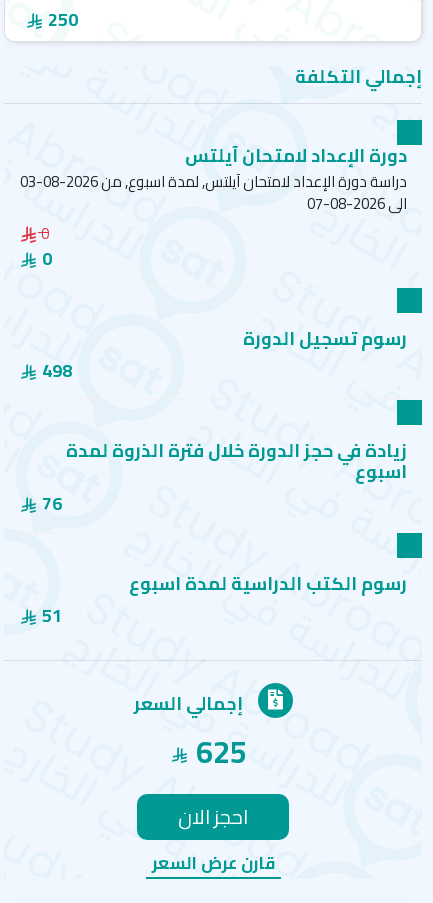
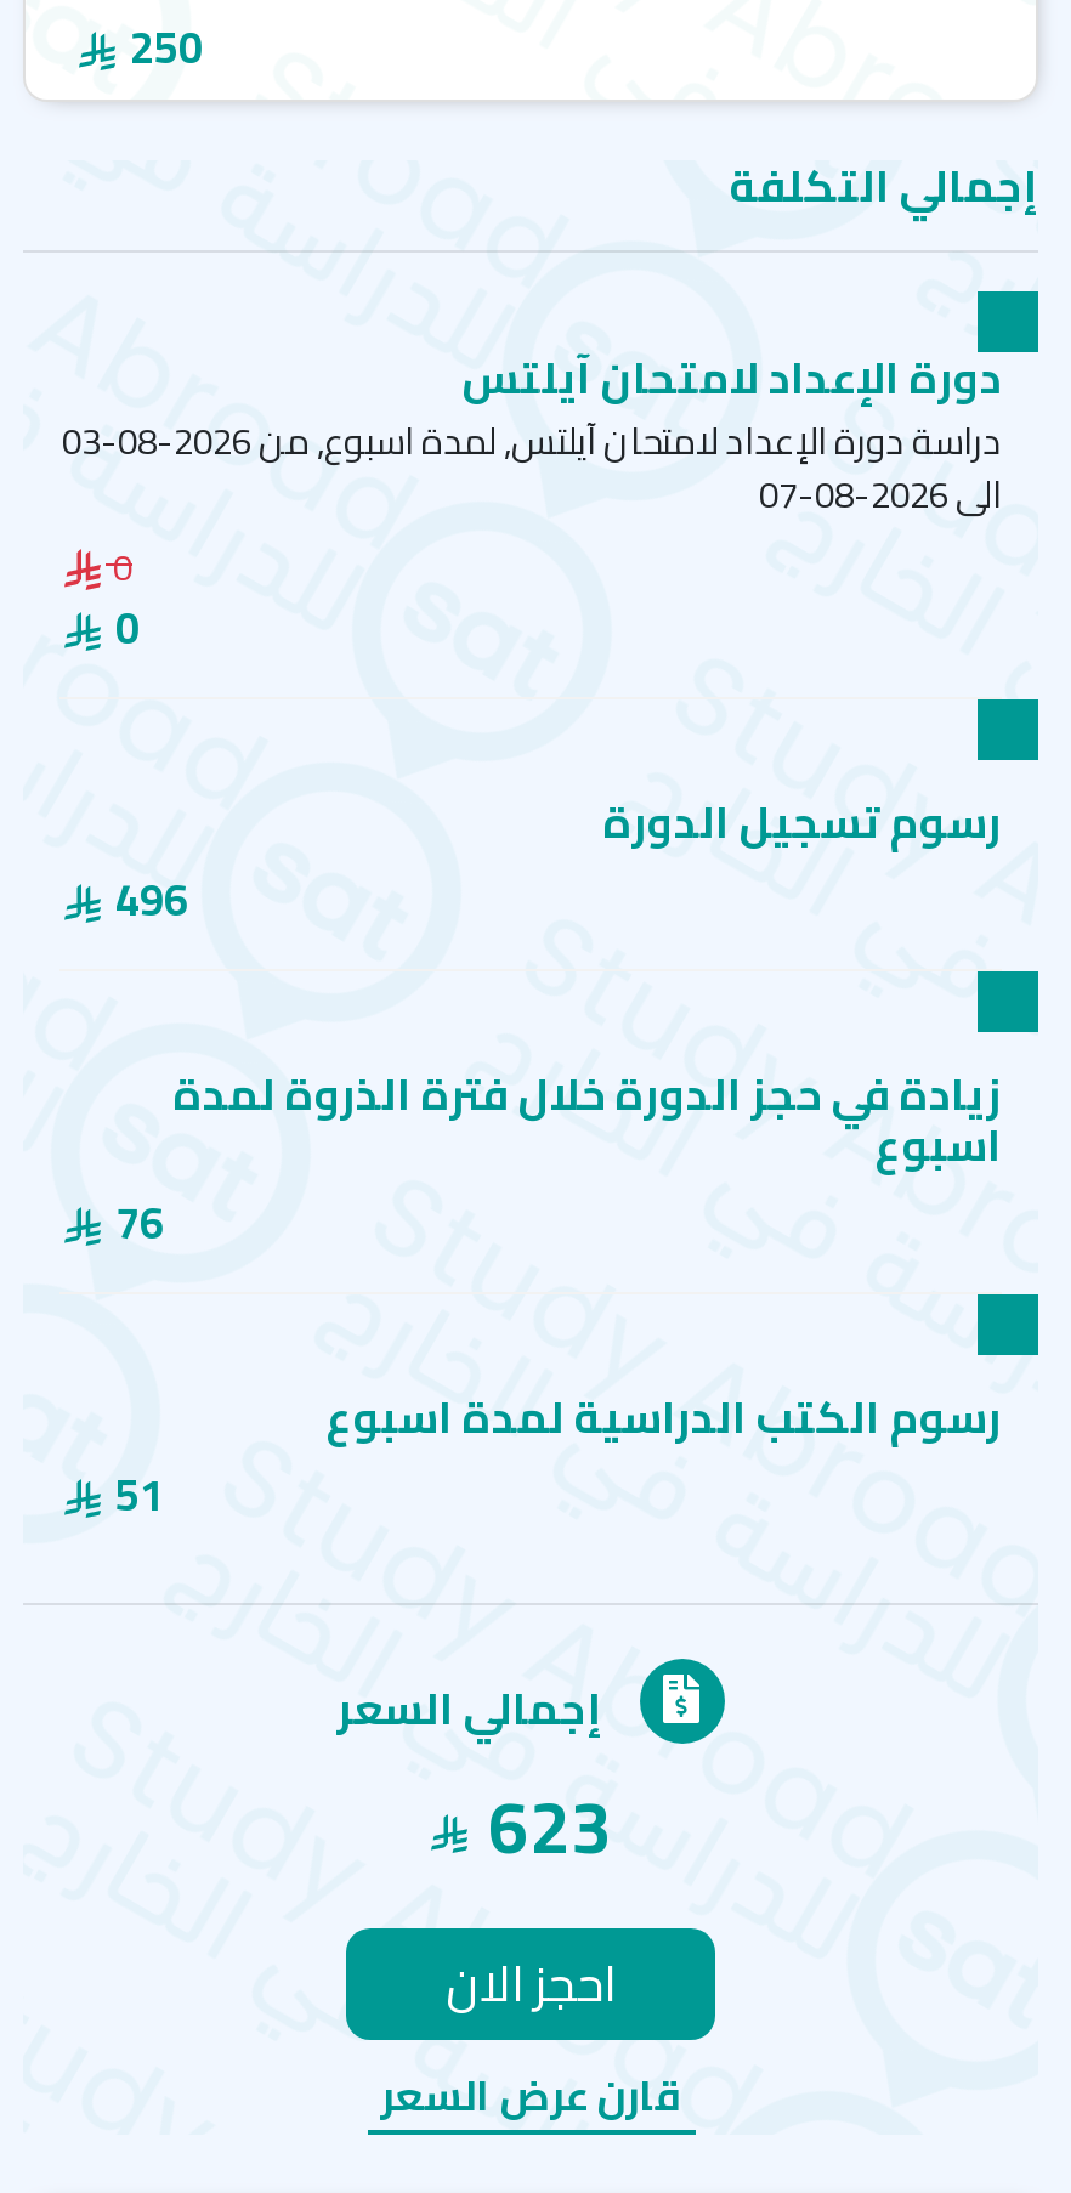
[42,354,72,387] 498 -> [115,859,188,939] 496
[195,724,246,780] 625 -> [488,1757,612,1893] 623

